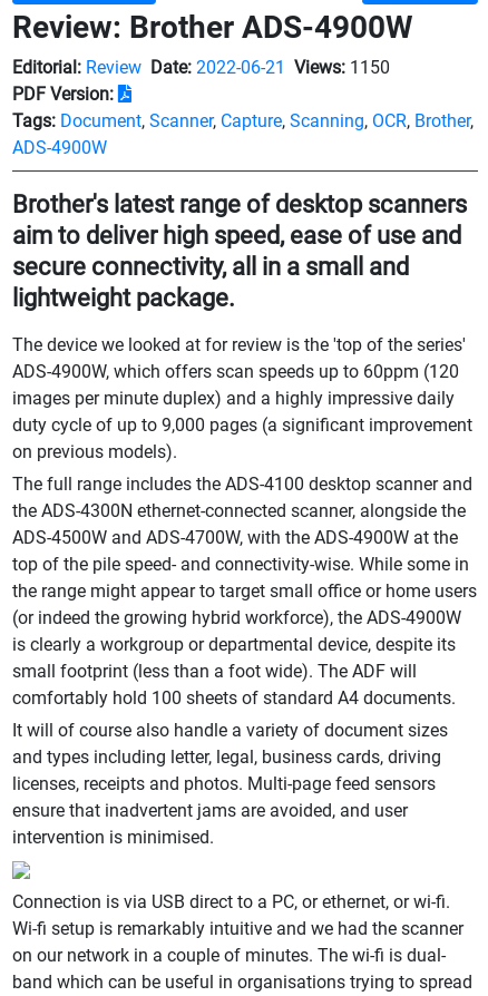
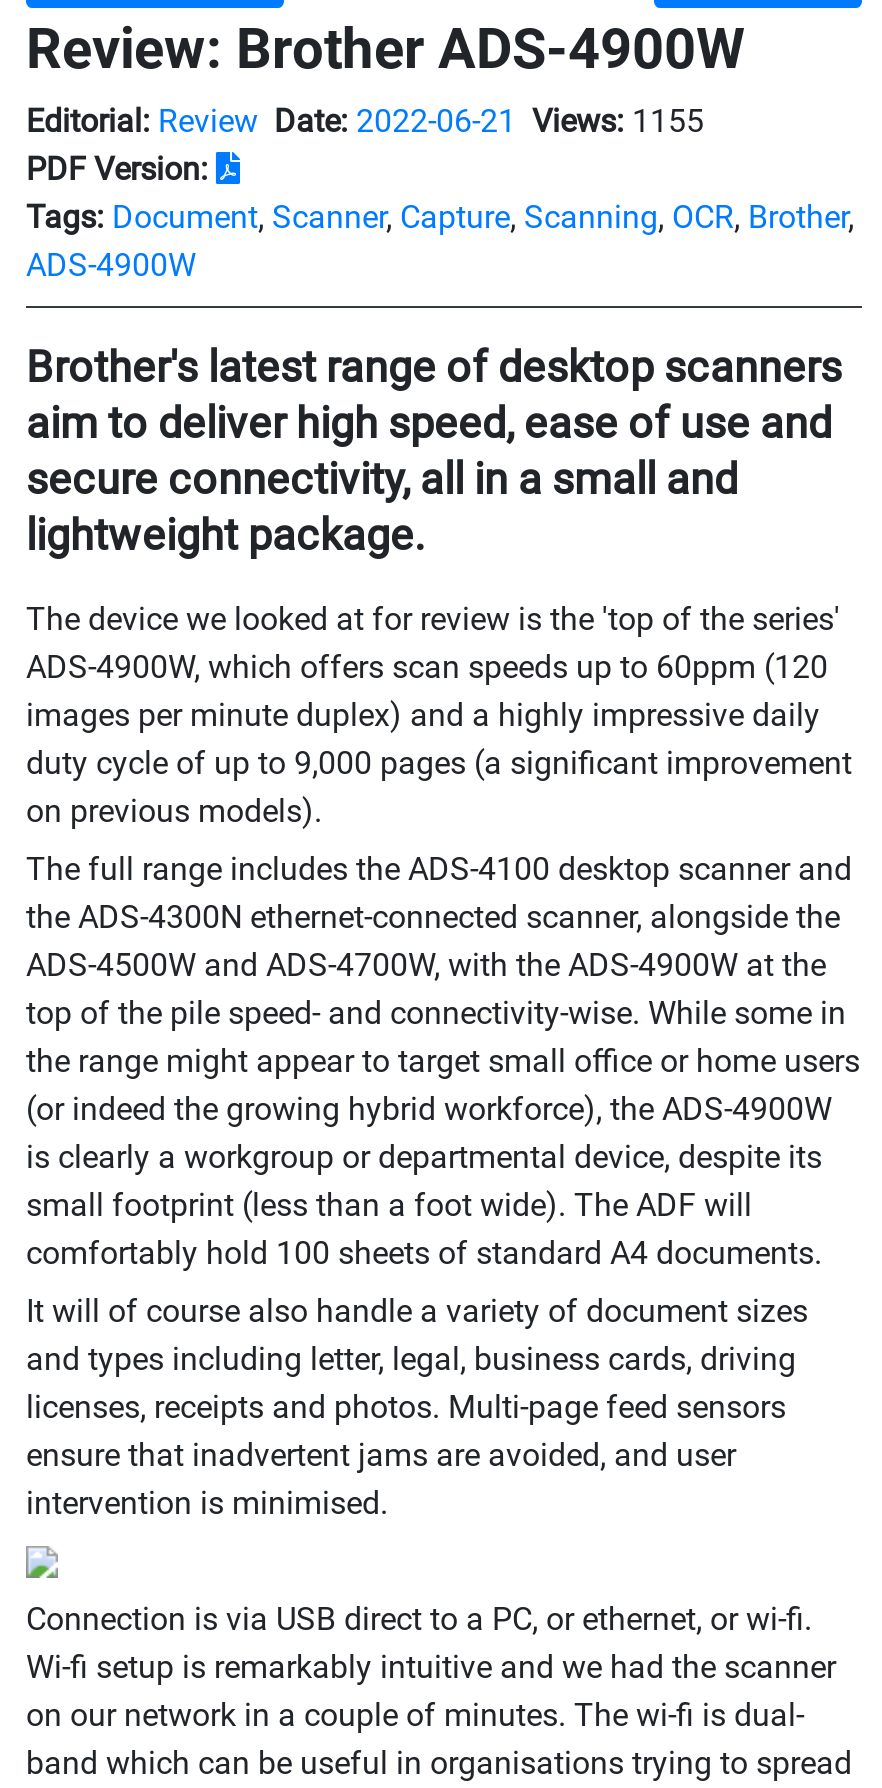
[12,56,390,78] Editorial: Review Date: 2022-06-21 Views: 1150 -> [26,101,704,139] Editorial: Review Date: 2022-06-21 Views: 1155

